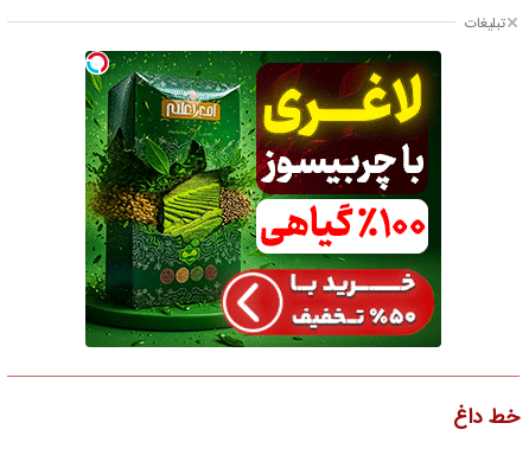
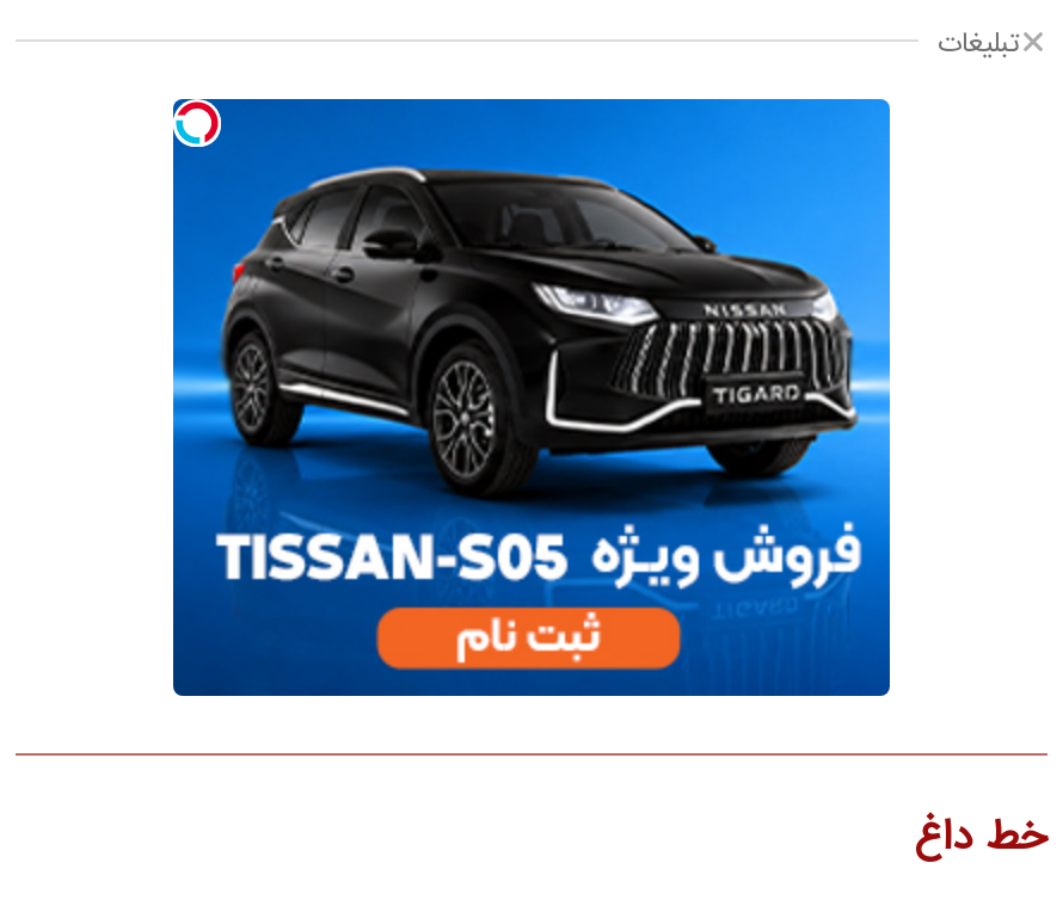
[84,50,442,348] [image] -> [171,95,892,699] [image]

